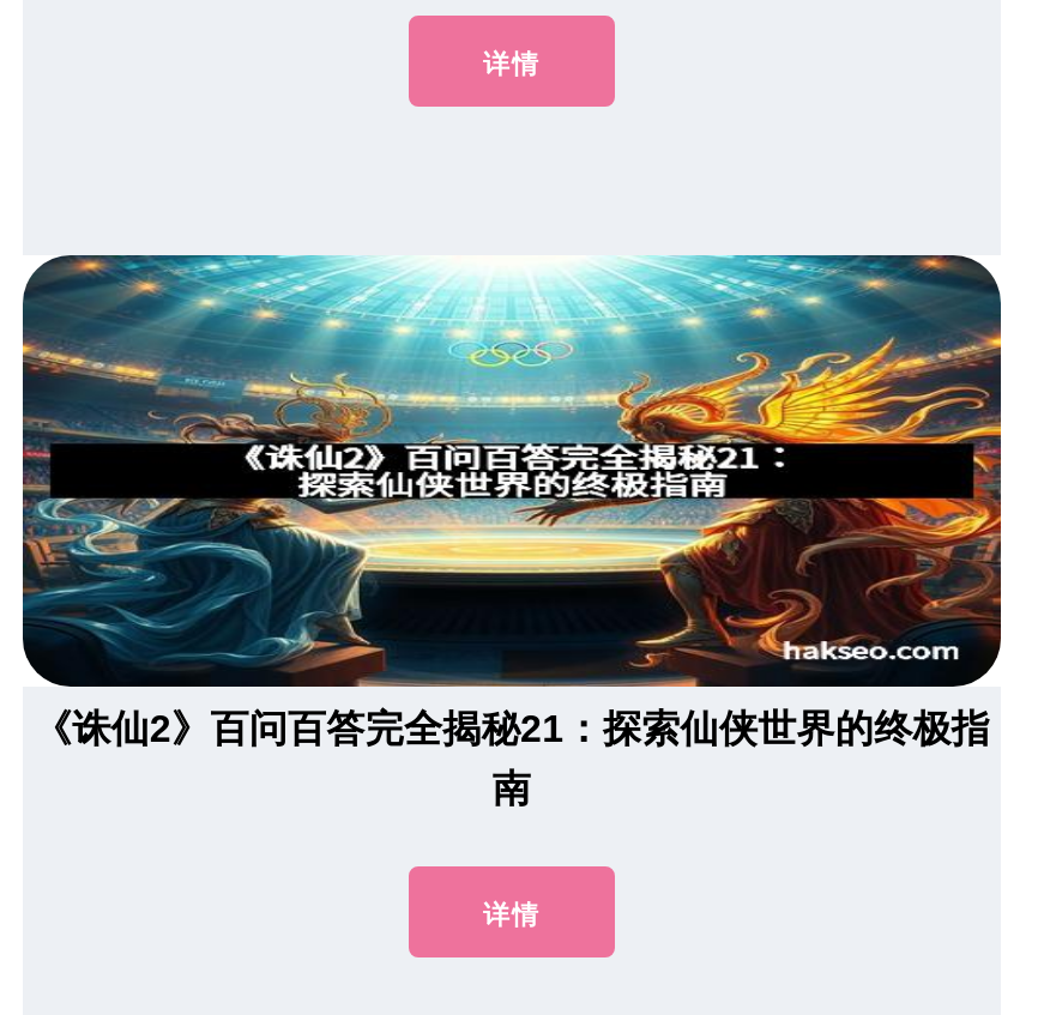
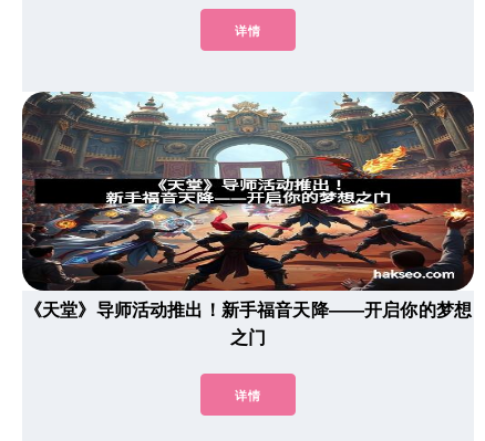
[20,253,1003,749] [image] | 《诛仙2》百问百答完全揭秘21：探索仙侠世界的终极指 -> [22,92,474,319] [image] | 《天堂》导师活动推出！新手福音天降——开启你的梦想
[492,768,531,809] 南 -> [230,328,266,347] 之门

